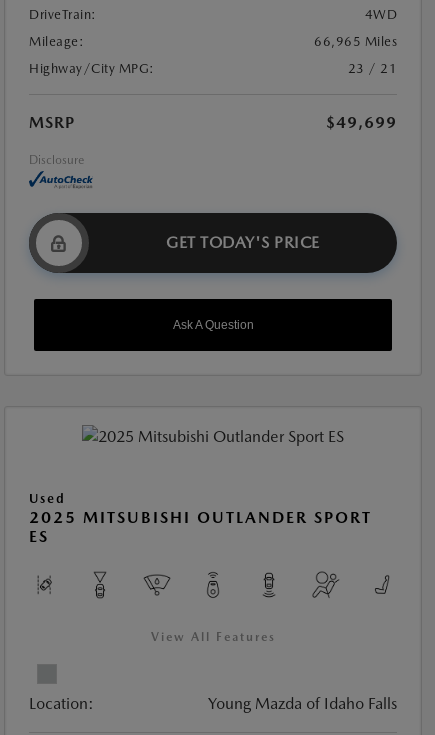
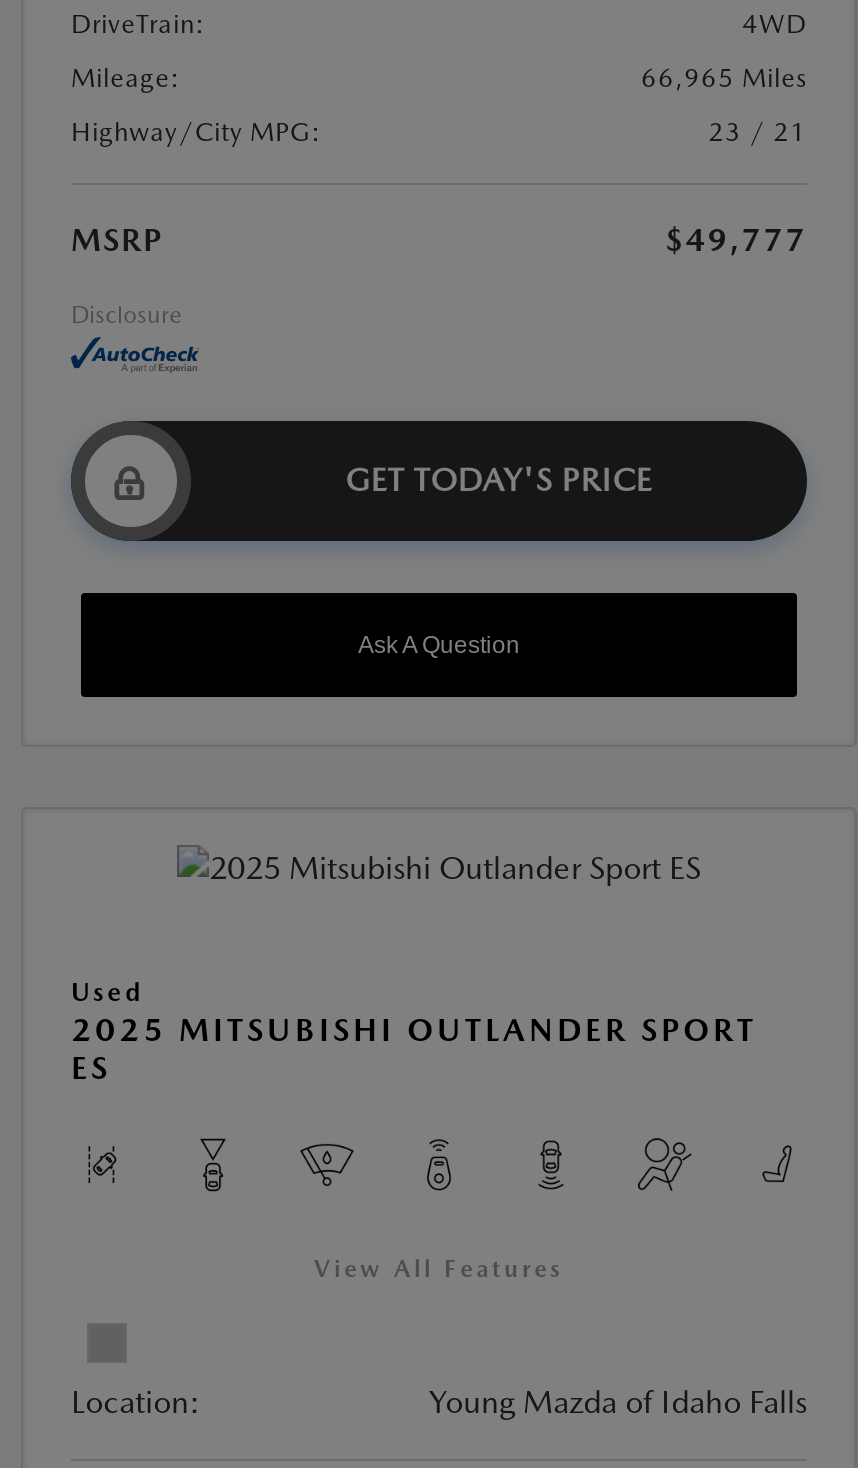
[326,113,397,132] $49,699 -> [665,221,807,259] $49,777

